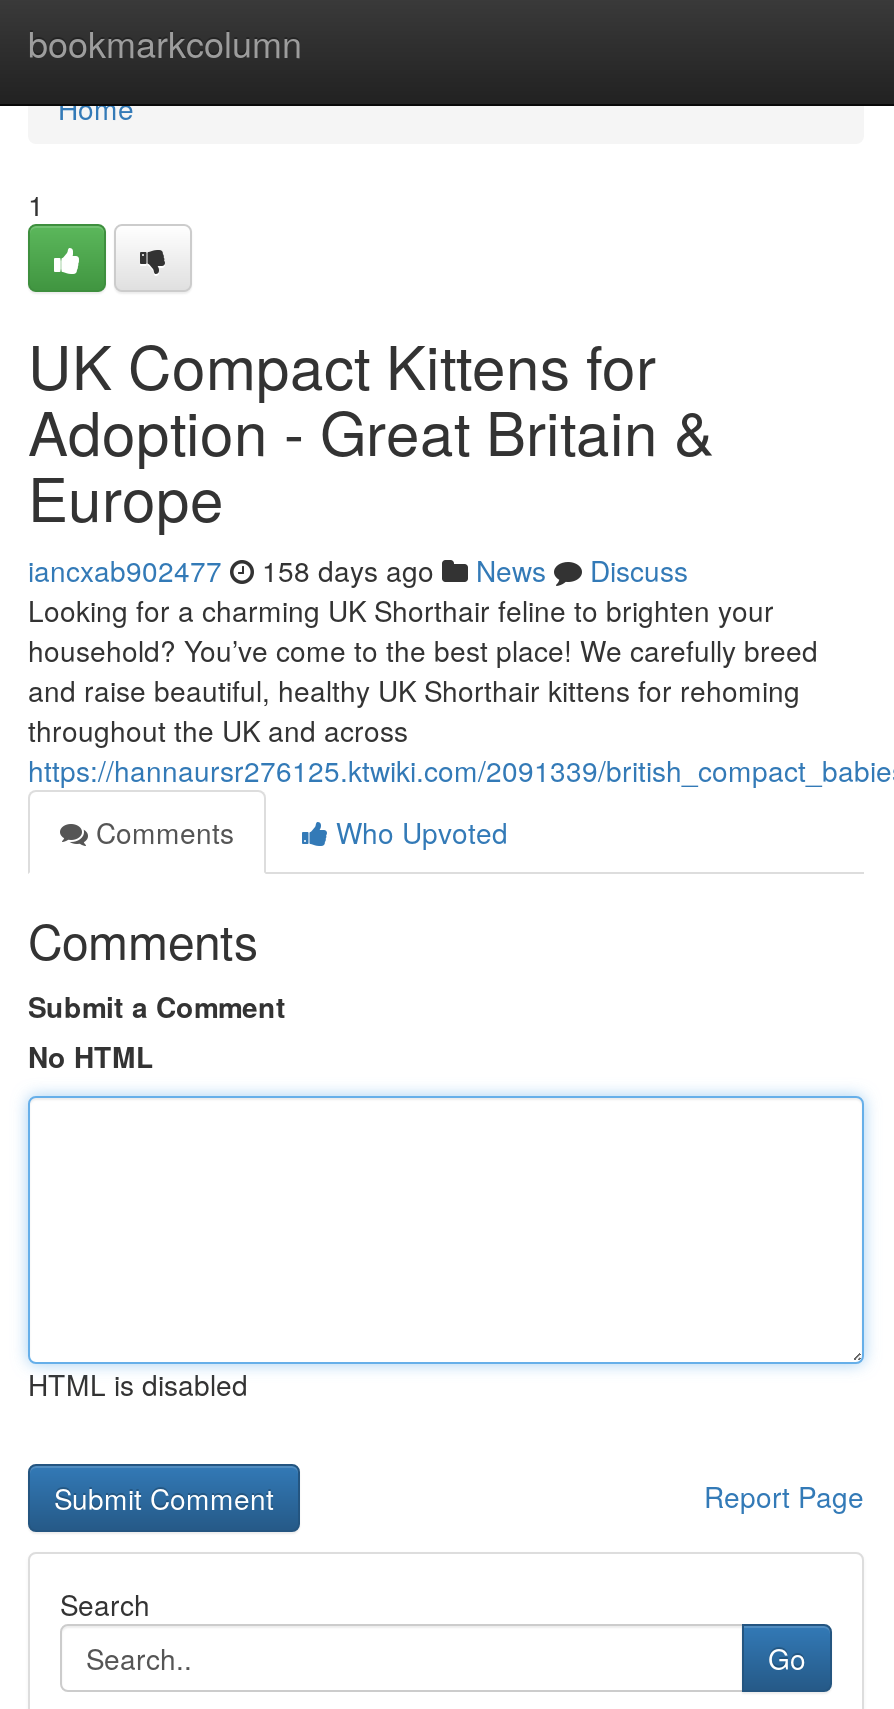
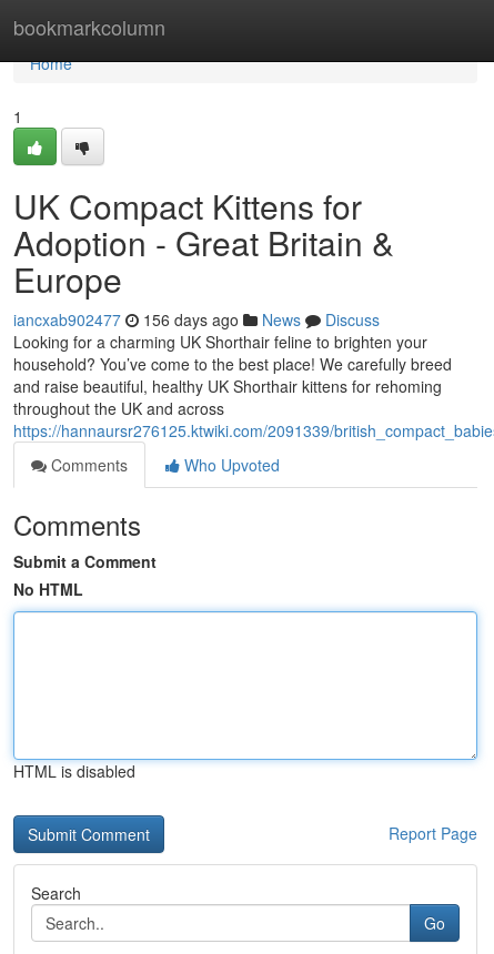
[28,550,688,590] iancxab902477 158 days ago News Discuss -> [13,308,380,331] iancxab902477 156 days ago News Discuss

